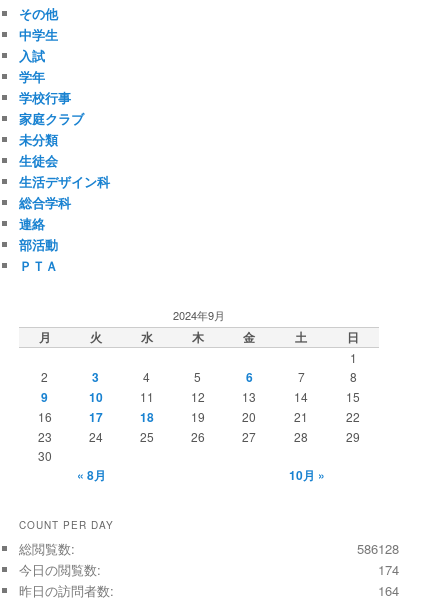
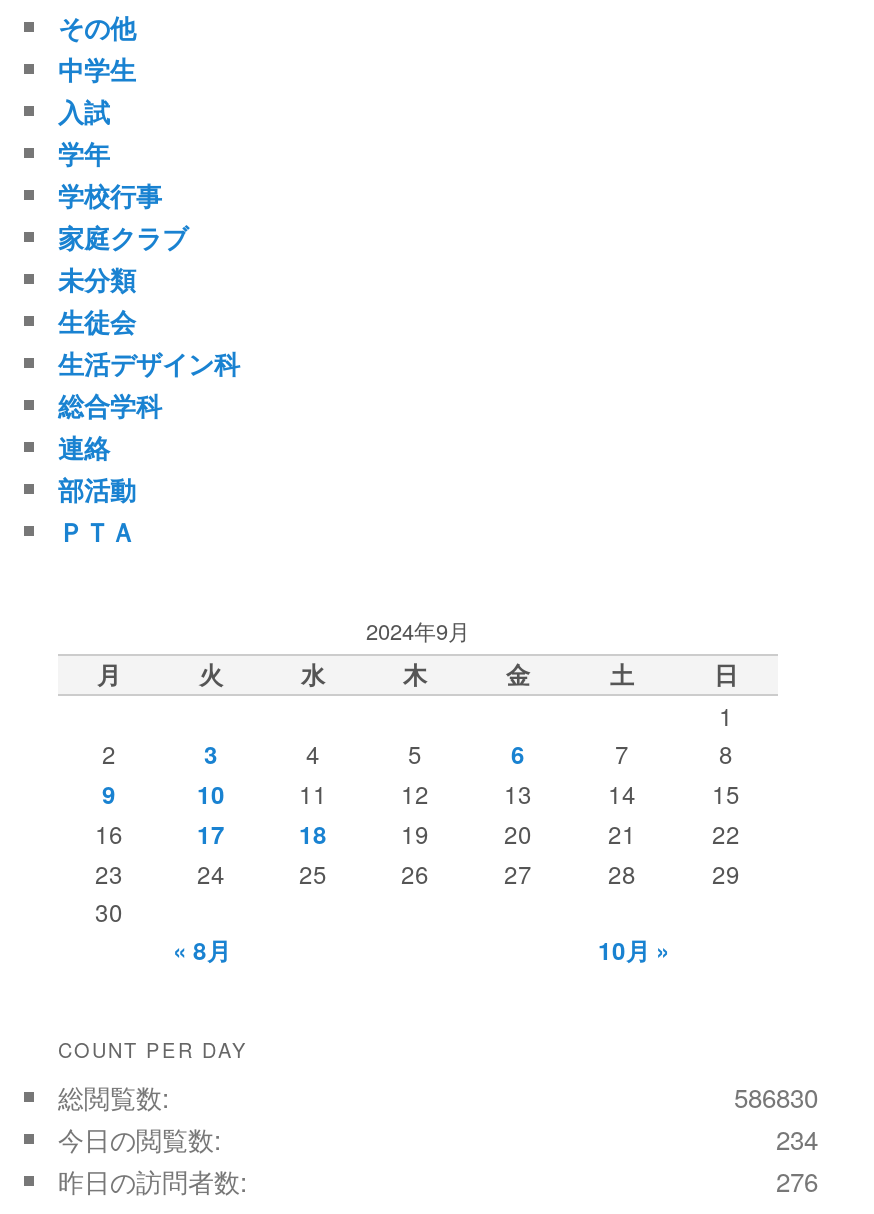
[357,539,399,558] 586128 -> [734,1077,818,1115] 586830
[378,560,399,579] 174 -> [776,1119,818,1157] 234
[378,581,399,600] 164 -> [776,1161,818,1199] 276

